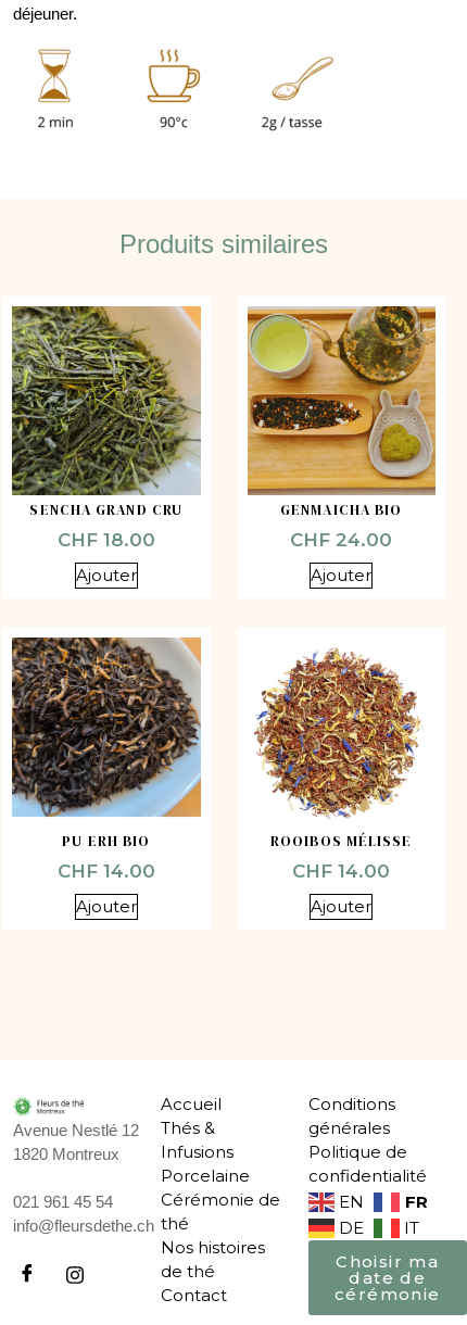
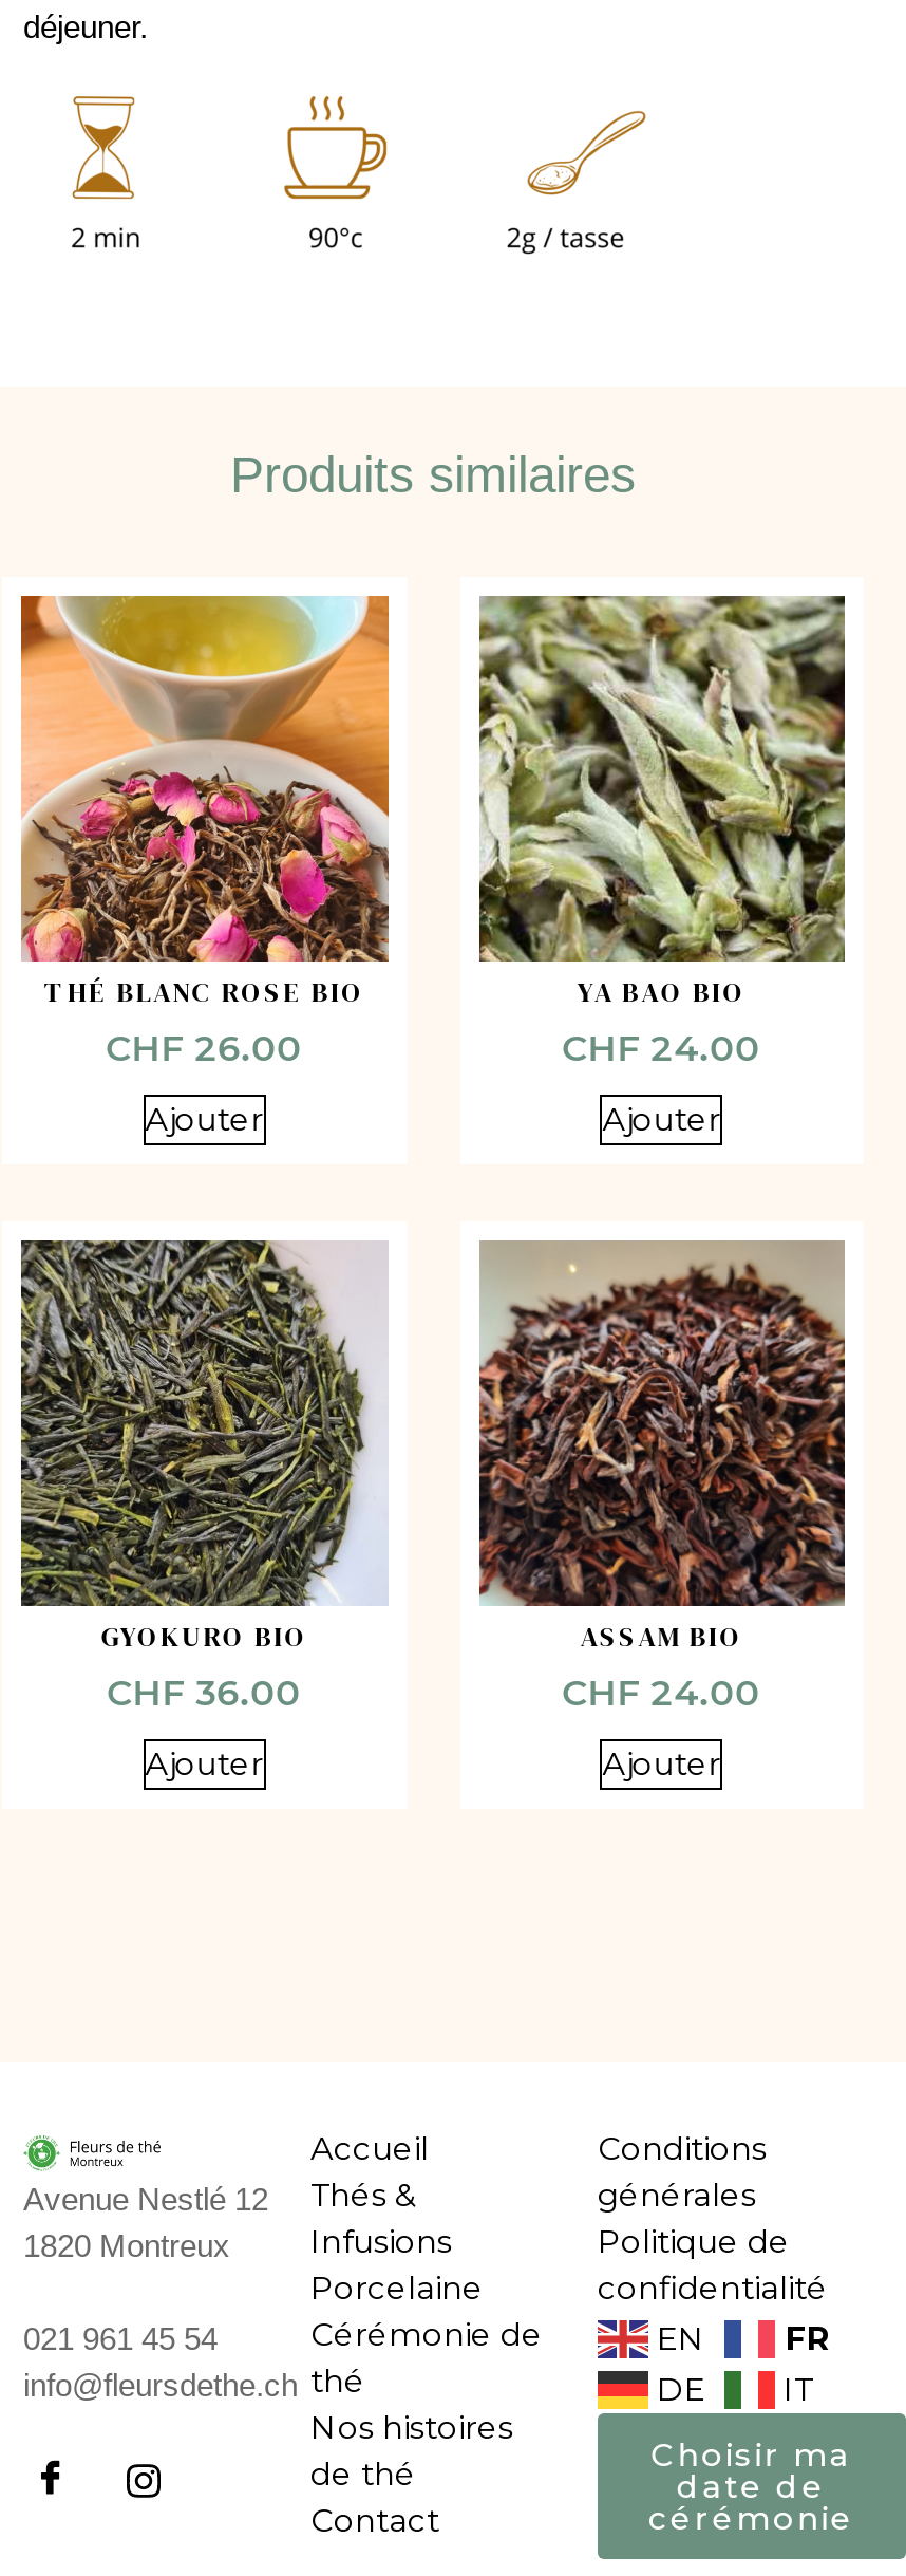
[11,305,201,550] [image] | SENCHA GRAND CRU | CHF 18.00 -> [19,594,391,1070] [image] | THÉ BLANC ROSE BIO | CHF 26.00
[247,305,437,519] [image] | GENMAICHA BIO -> [477,594,847,1010] [image] | YA BAO BIO
[11,636,202,881] [image] | PU ERH BIO | CHF 14.00 -> [19,1238,389,1715] [image] | GYOKURO BIO | CHF 36.00
[248,638,436,881] [image] | ROOIBOS MÉLISSE | CHF 14.00 -> [477,1238,847,1715] [image] | ASSAM BIO | CHF 24.00

